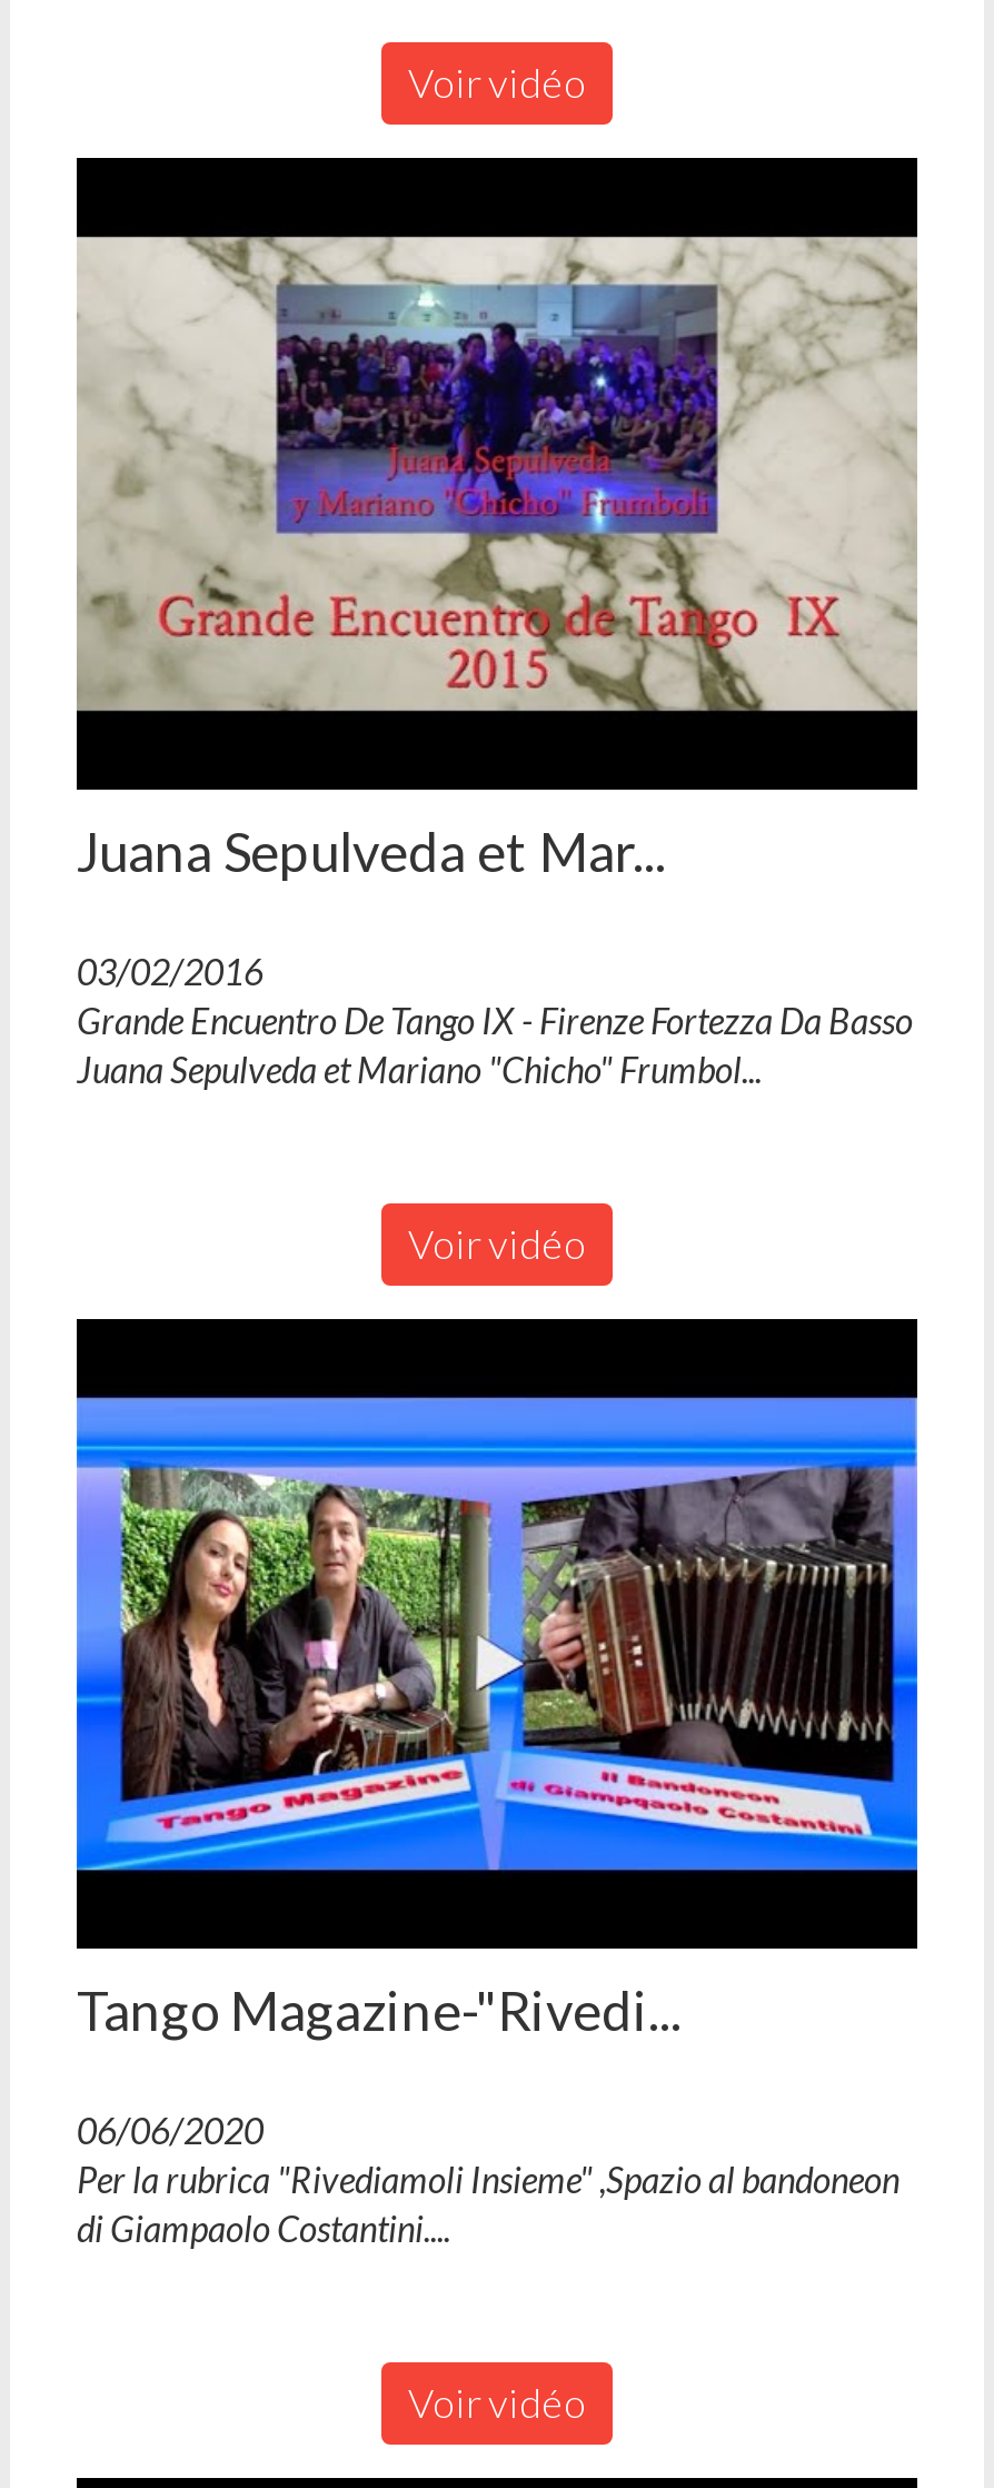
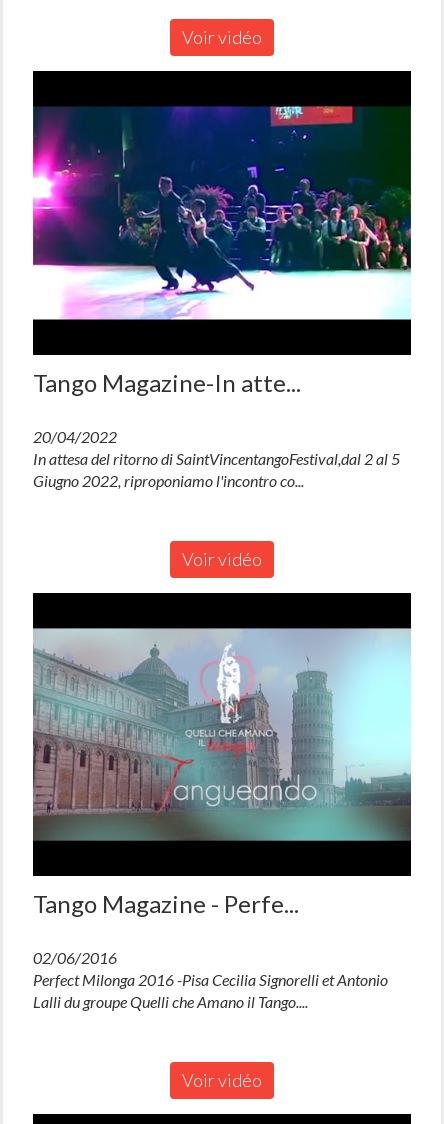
[74,234,920,712] [image] -> [32,105,412,320] [image]
[77,818,666,883] Juana Sepulveda et Mar... -> [33,368,301,397] Tango Magazine-In atte...
[77,950,913,1090] 03/02/2016 | Grande Encuentro De Tango IX - Firenze Fortezza Da Basso | Juana Sepulveda et Mariano "Chicho" Frumbol... -> [33,427,400,490] 20/04/2022 | In attesa del ritorno di SaintVincentangoFestival,dal 2 al 5 | Giugno 2022, riproponiamo l'incontro co...
[74,1397,920,1873] [image] -> [32,628,412,841] [image]
[77,1978,682,2043] Tango Magazine-"Rivedi... -> [33,889,299,918] Tango Magazine - Perfe...
[77,2110,899,2250] 06/06/2020 | Per la rubrica "Rivediamoli Insieme" ,Spazio al bandoneon | di Giampaolo Costantini.... -> [33,948,388,1011] 02/06/2016 | Perfect Milonga 2016 -Pisa Cecilia Signorelli et Antonio | Lalli du groupe Quelli che Amano il Tango....

